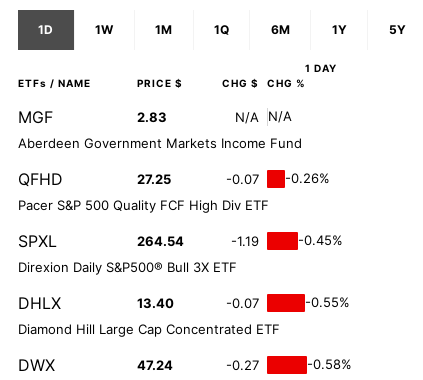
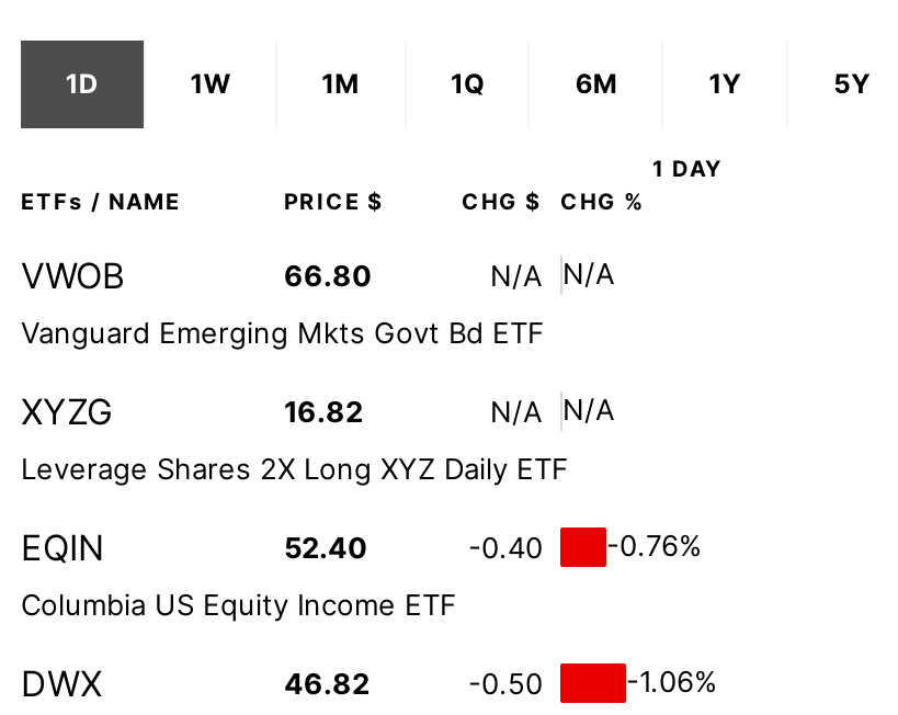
[18,106,167,126] MGF | 2.83 -> [21,252,372,296] VWOB | 66.80
[18,134,350,336] Aberdeen Government Markets Income Fund | QFHD | 27.25 | -0.07 | -0.26% | Pacer S&P 500 Quality FCF High Div ETF | SPXL | 264.54 | -1.19 | -0.45% | Direxion Daily S&P500® Bull 3X ETF | DHLX | 13.40 | -0.07 | -0.55% | Diamond Hill Large Cap Concentrated ETF -> [21,314,703,621] Vanguard Emerging Mkts Govt Bd ETF | XYZG | 16.82 | N/A N/A | Leverage Shares 2X Long XYZ Daily ETF | EQIN | 52.40 | -0.40 | -0.76% | Columbia US Equity Income ETF
[137,356,173,372] 47.24 -> [284,665,370,700] 46.82
[226,356,259,372] -0.27 -> [468,665,543,700] -0.50
[307,355,352,371] -0.58% -> [626,662,718,697] -1.06%

